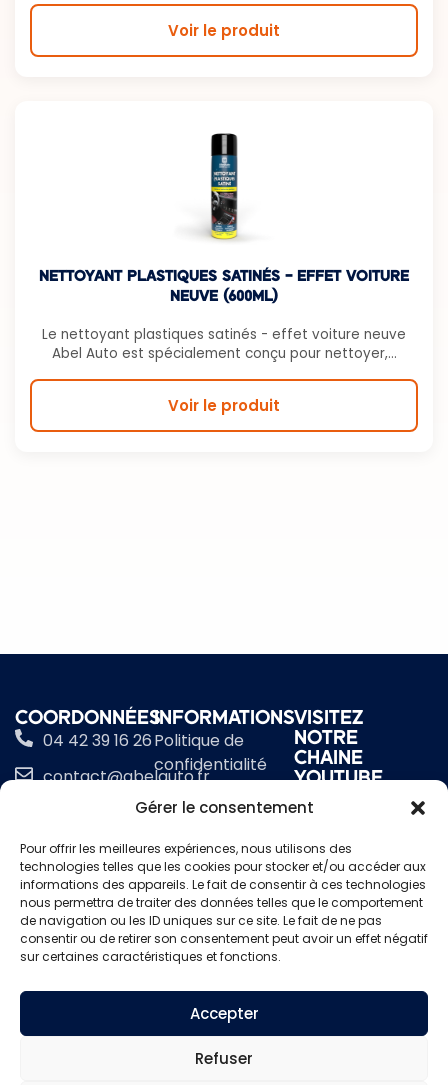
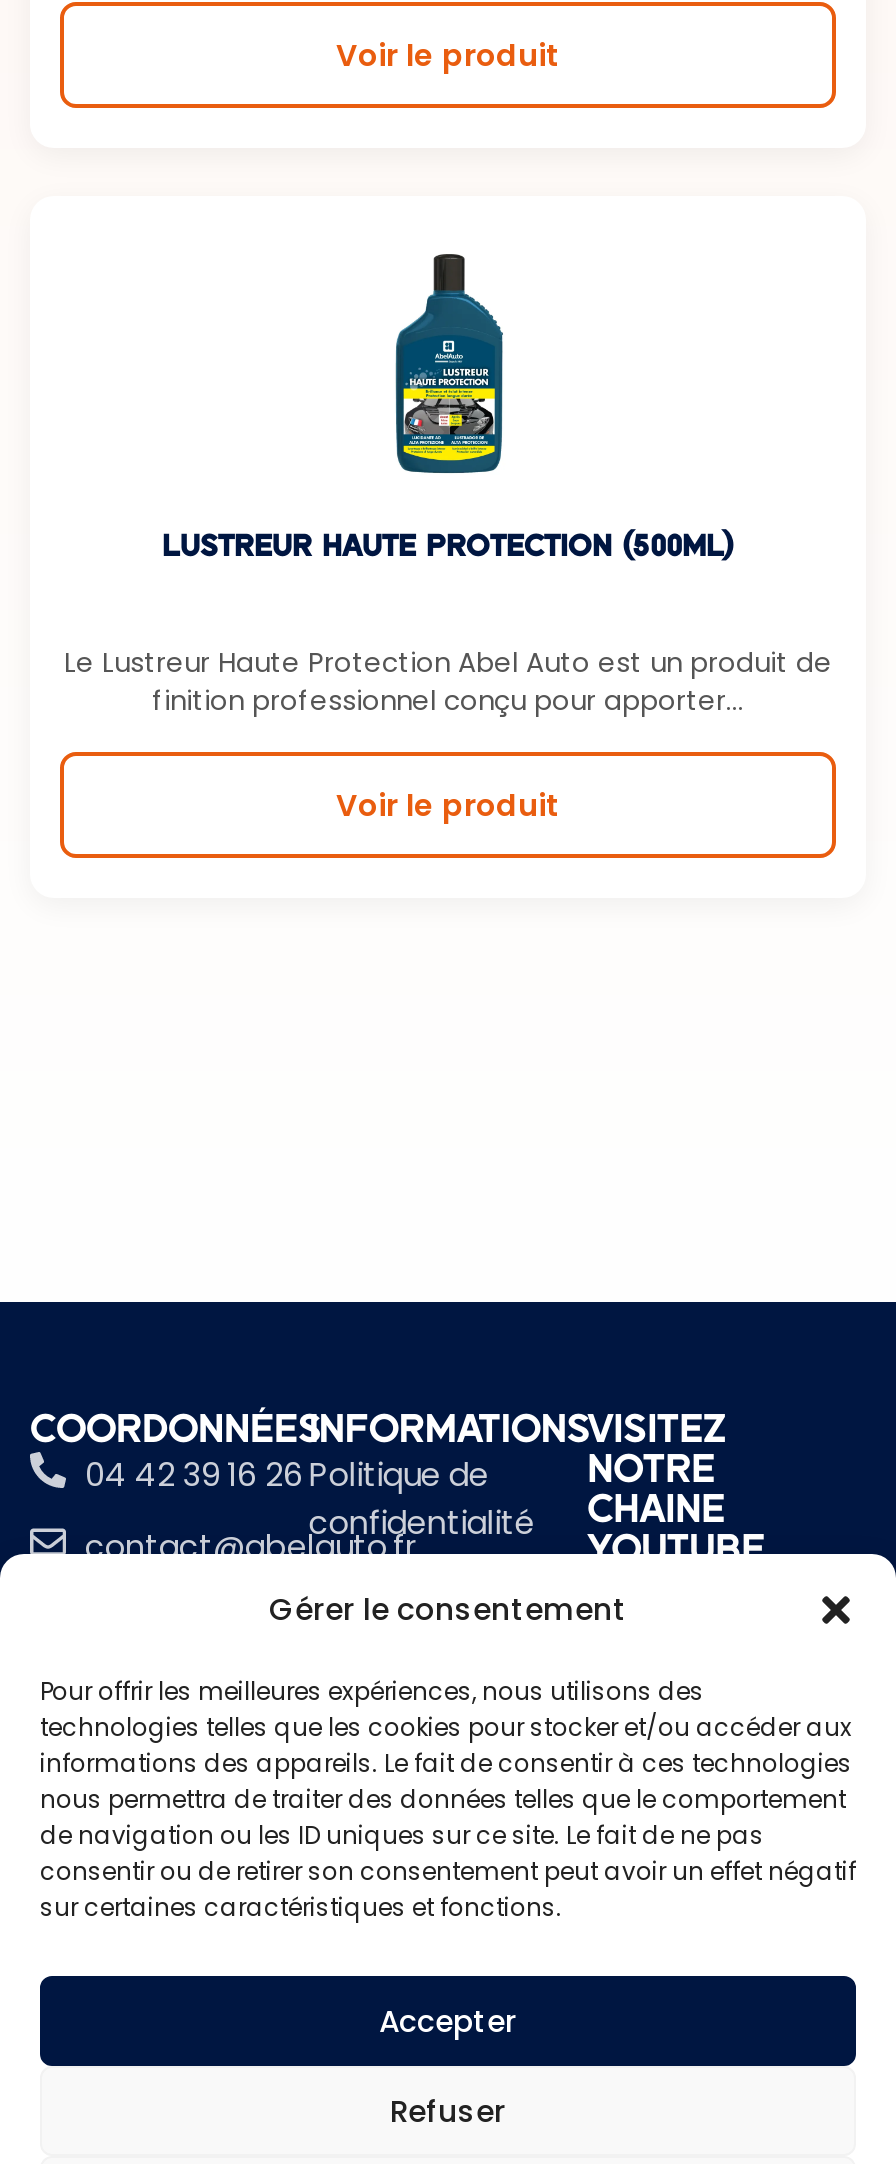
[39,130,409,304] [image] | NETTOYANT PLASTIQUES SATINÉS - EFFET VOITURE | NEUVE (600ML) -> [162,252,734,563] [image] | LUSTREUR HAUTE PROTECTION (500ML)
[42,325,406,363] Le nettoyant plastiques satinés - effet voiture neuve | Abel Auto est spécialement conçu pour nettoyer,... -> [64,645,832,721] Le Lustreur Haute Protection Abel Auto est un produit de | finition professionnel conçu pour apporter...

